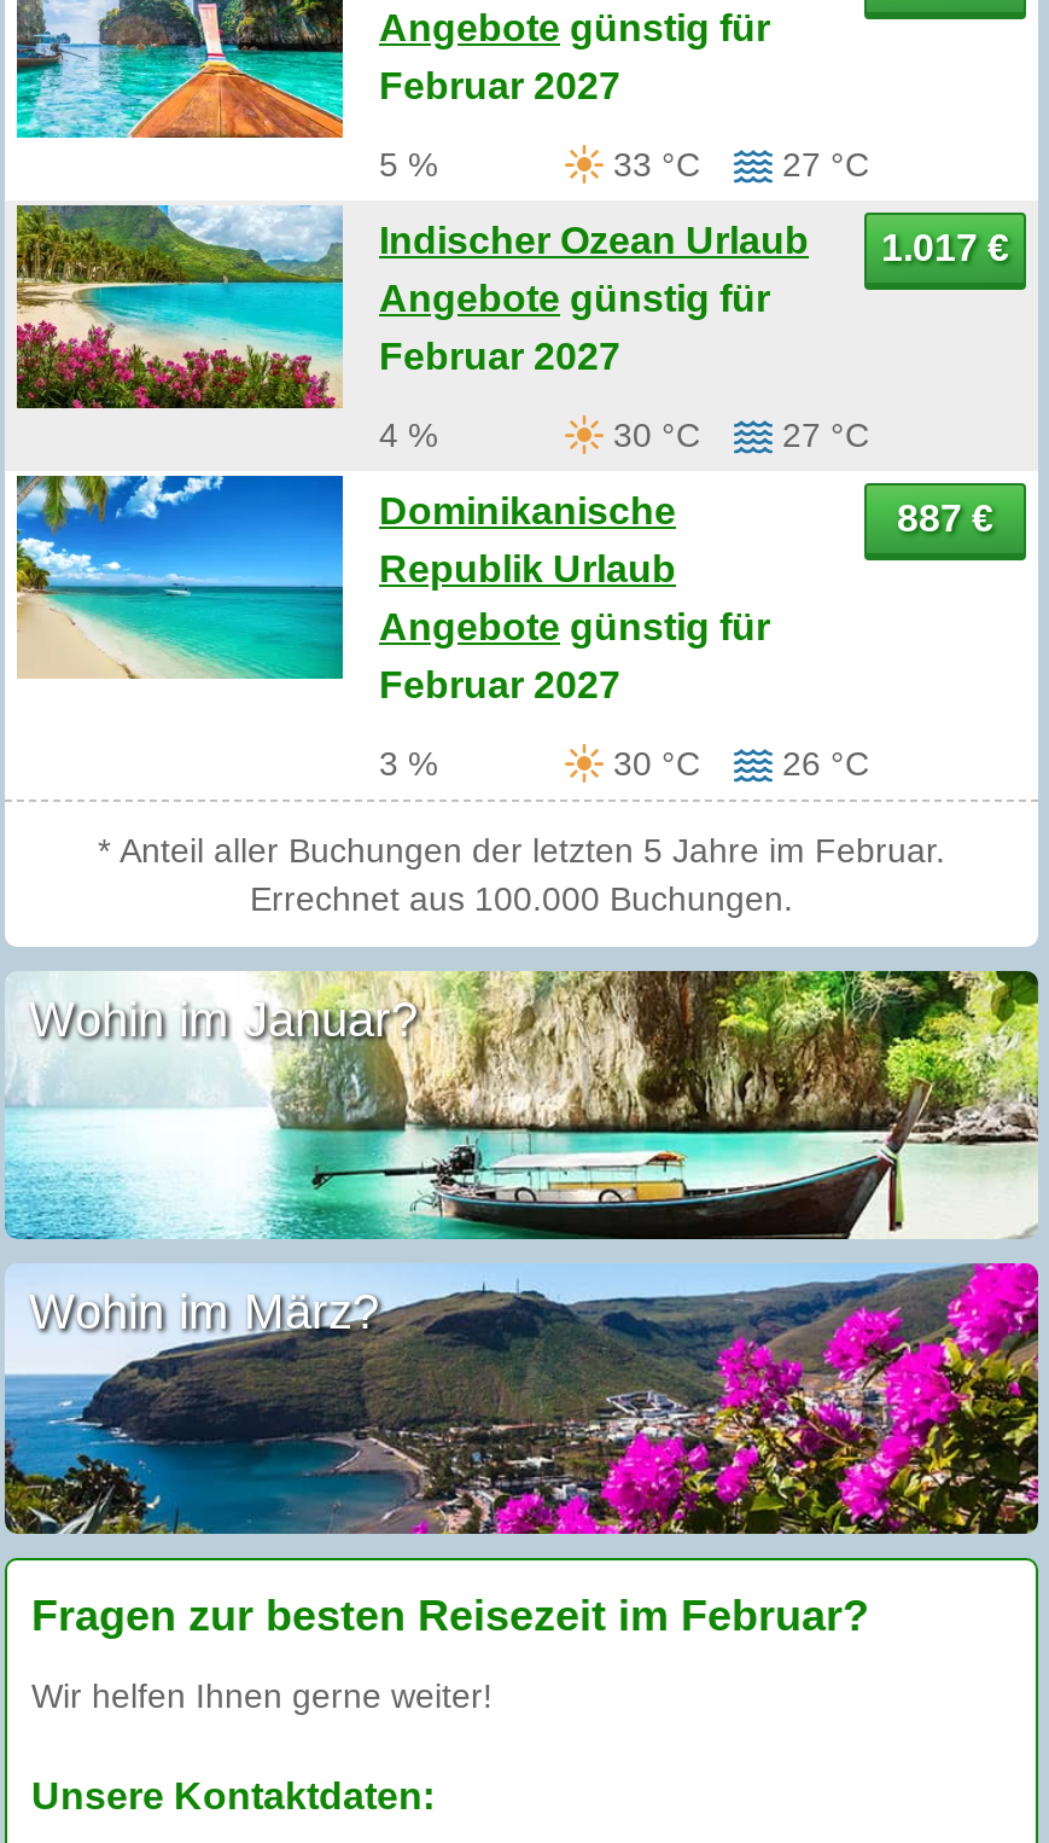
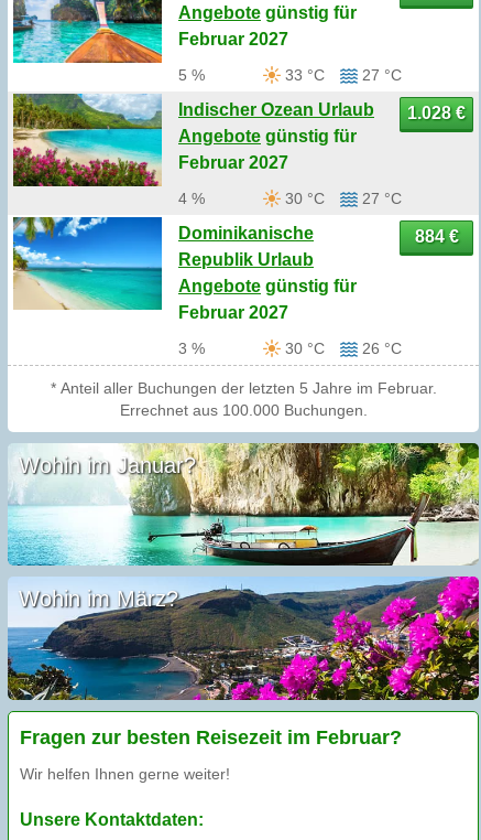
[379,220,1009,268] Indischer Ozean Urlaub 1.017 € -> [178,100,466,122] Indischer Ozean Urlaub 1.028 €
[897,498,993,539] 887 € -> [414,227,458,246] 884 €

